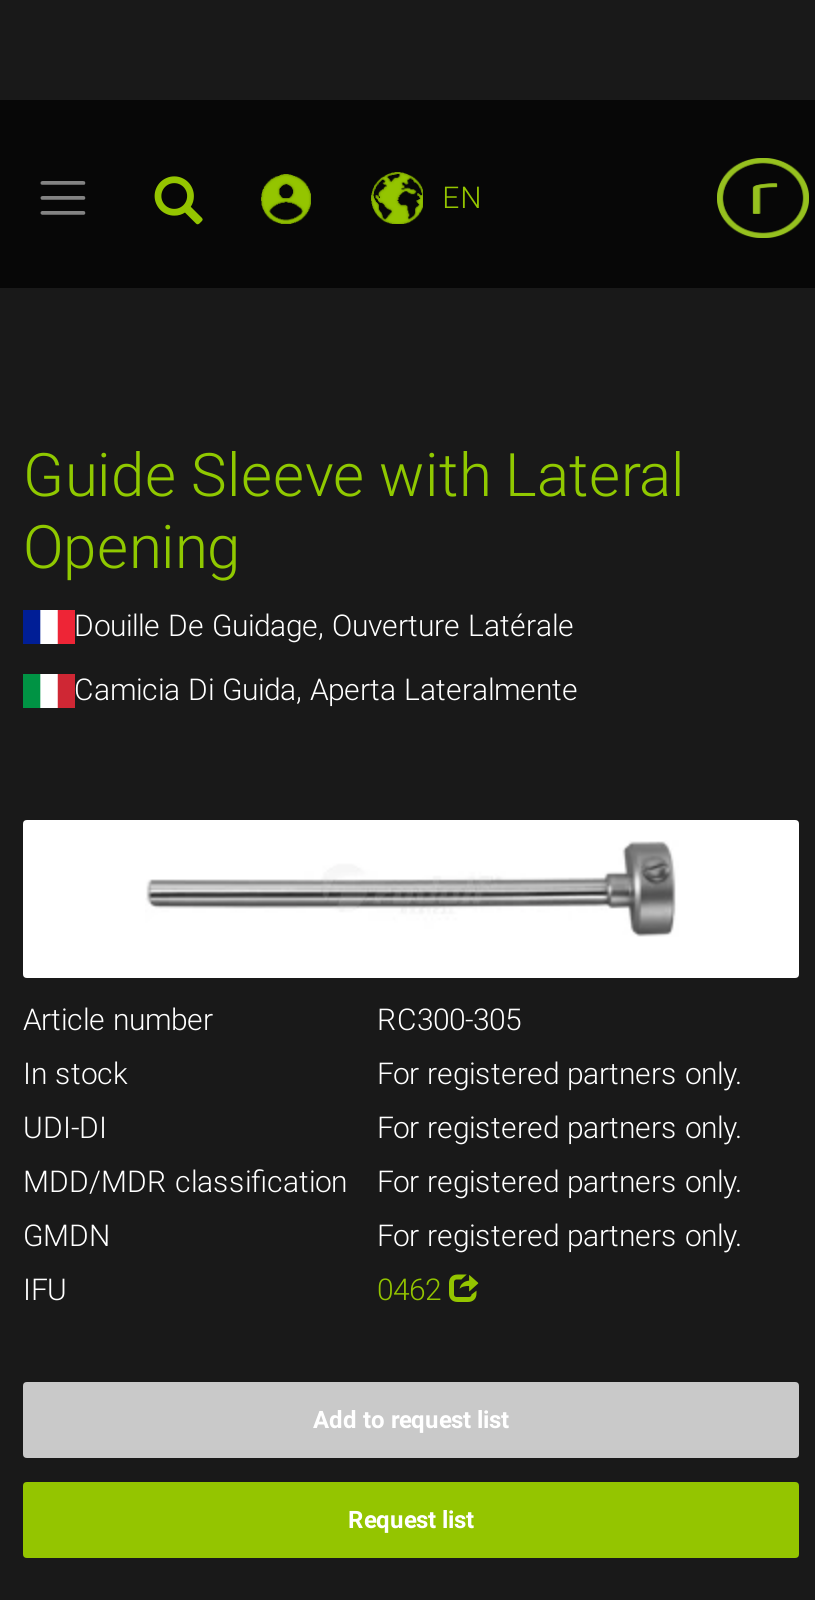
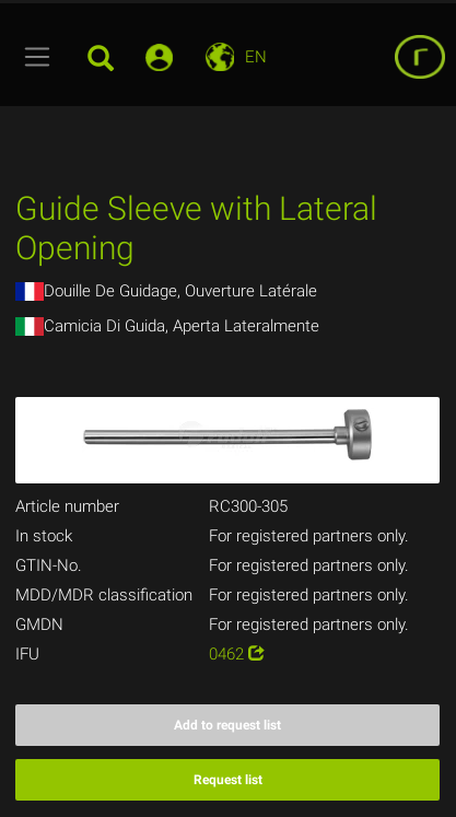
[23,1110,107,1146] UDI-DI -> [15,556,82,575] GTIN-No.

